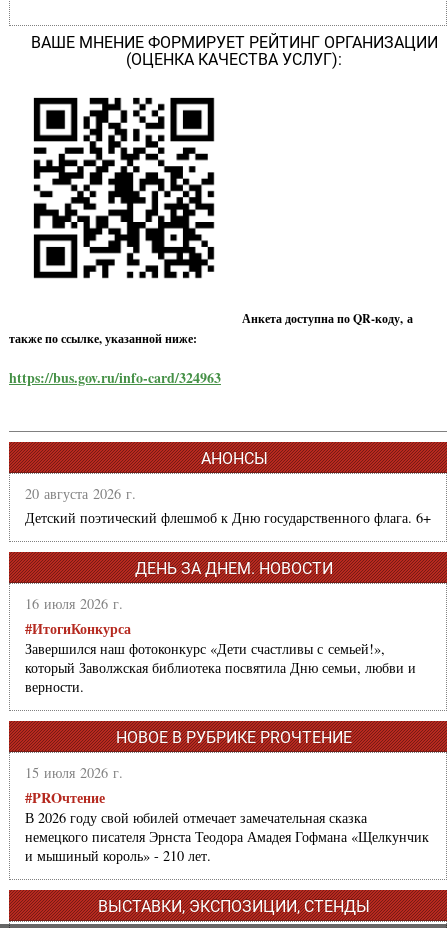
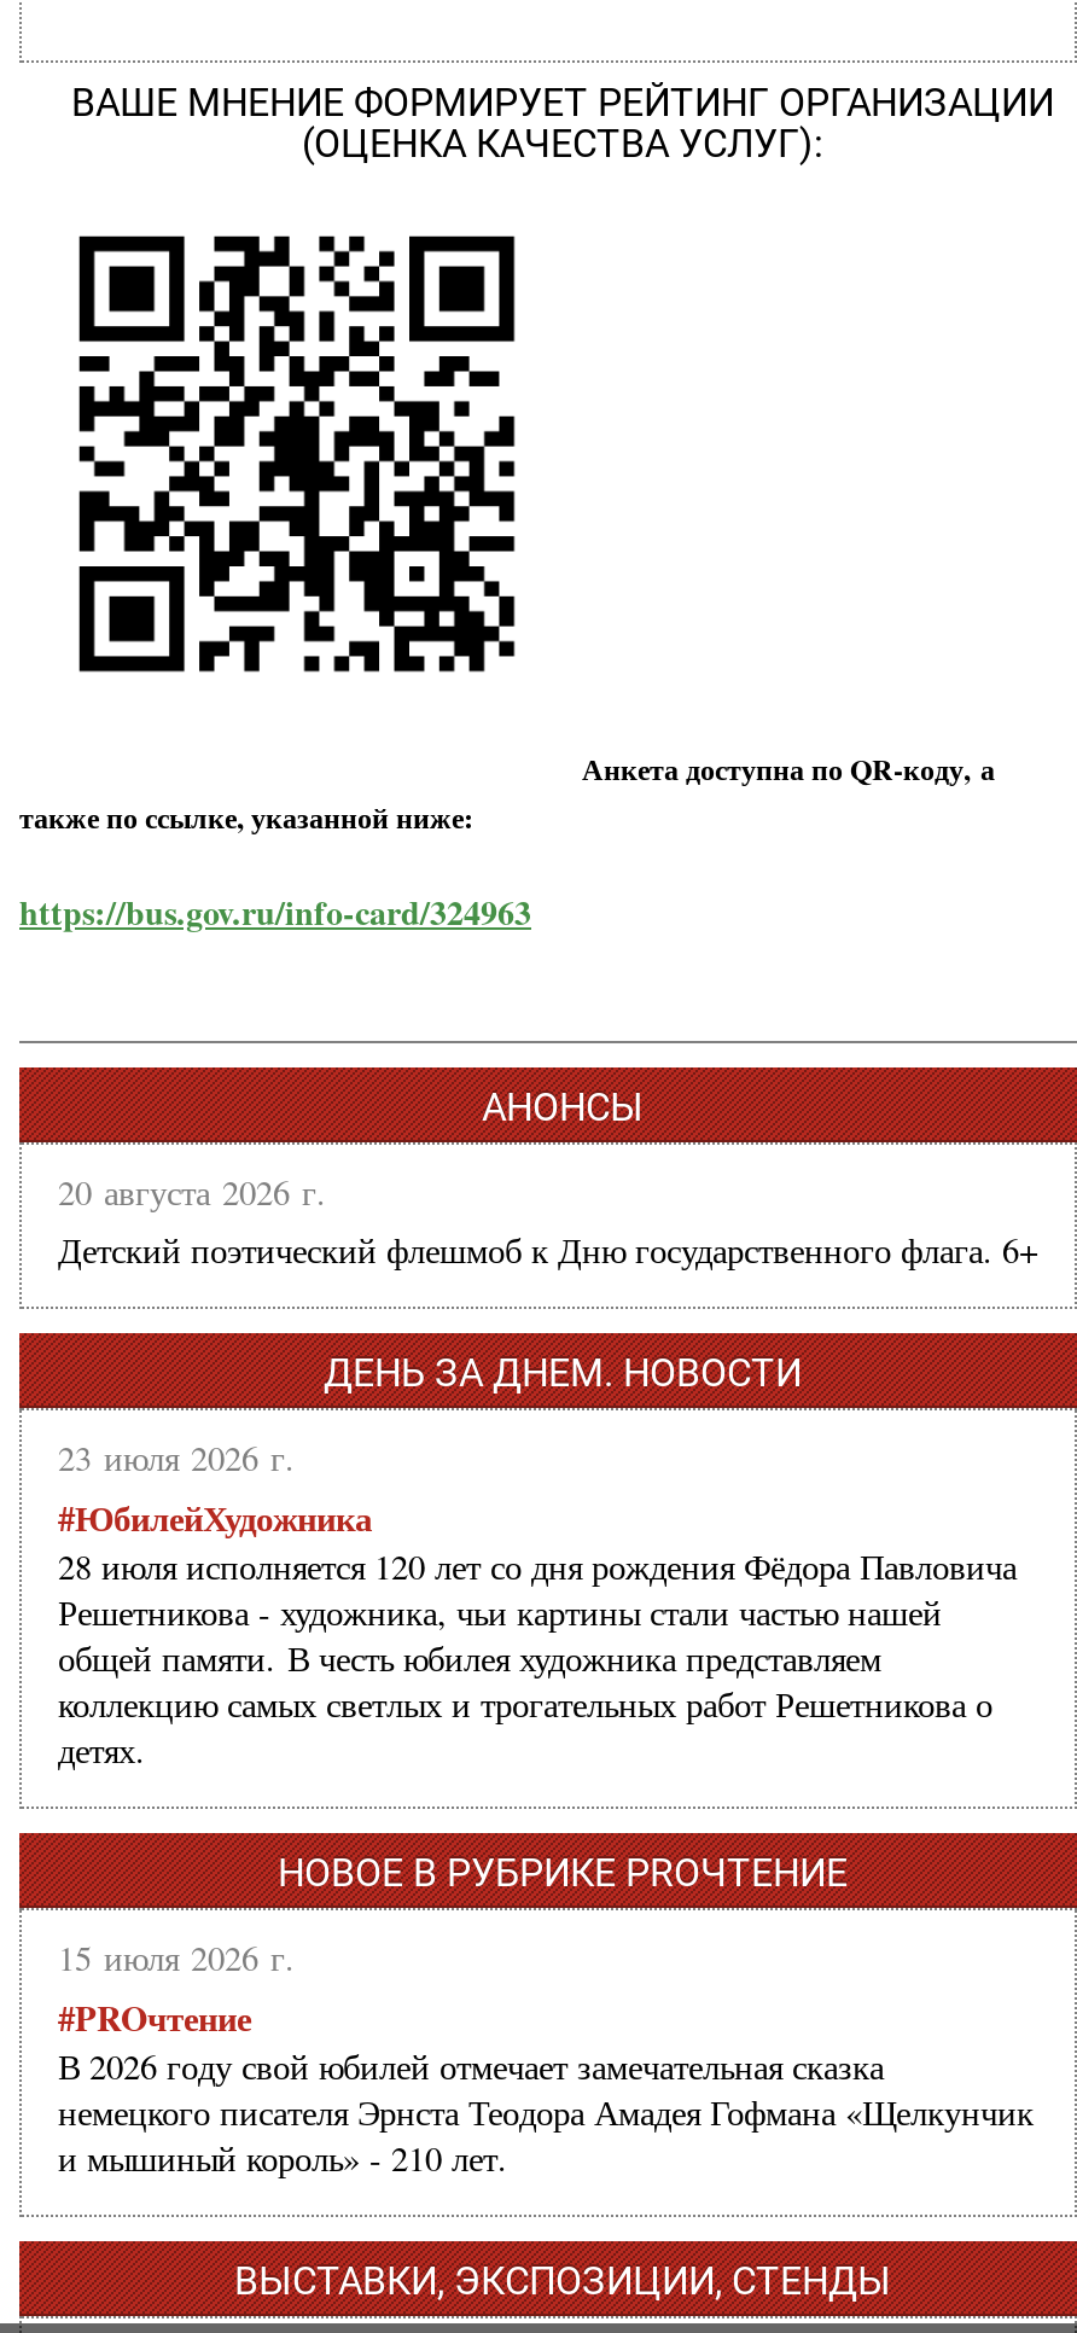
[25,594,416,696] 16 июля 2026 г. | #ИтогиКонкурса | Завершился наш фотоконкурс «Дети счастливы с семьей!», | который Заволжская библиотека посвятила Дню семьи, любви и | верности. -> [58,1435,1017,1773] 23 июля 2026 г. | #ЮбилейХудожника | 28 июля исполняется 120 лет со дня рождения Фёдора Павловича | Решетникова - художника, чьи картины стали частью нашей | общей памяти. В честь юбилея художника представляем | коллекцию самых светлых и трогательных работ Решетникова о | детях.

